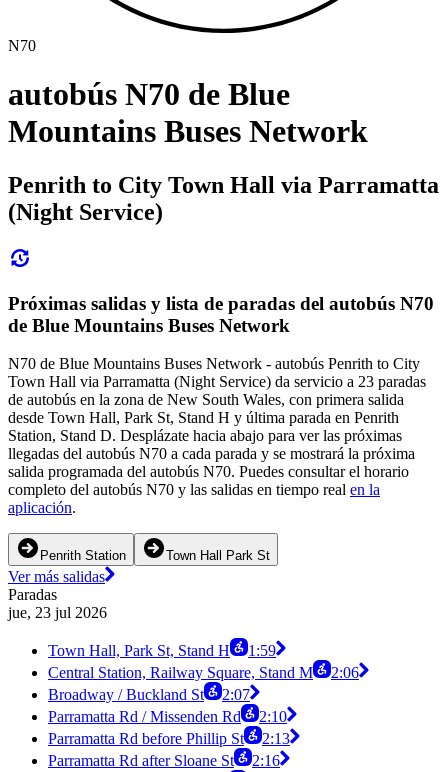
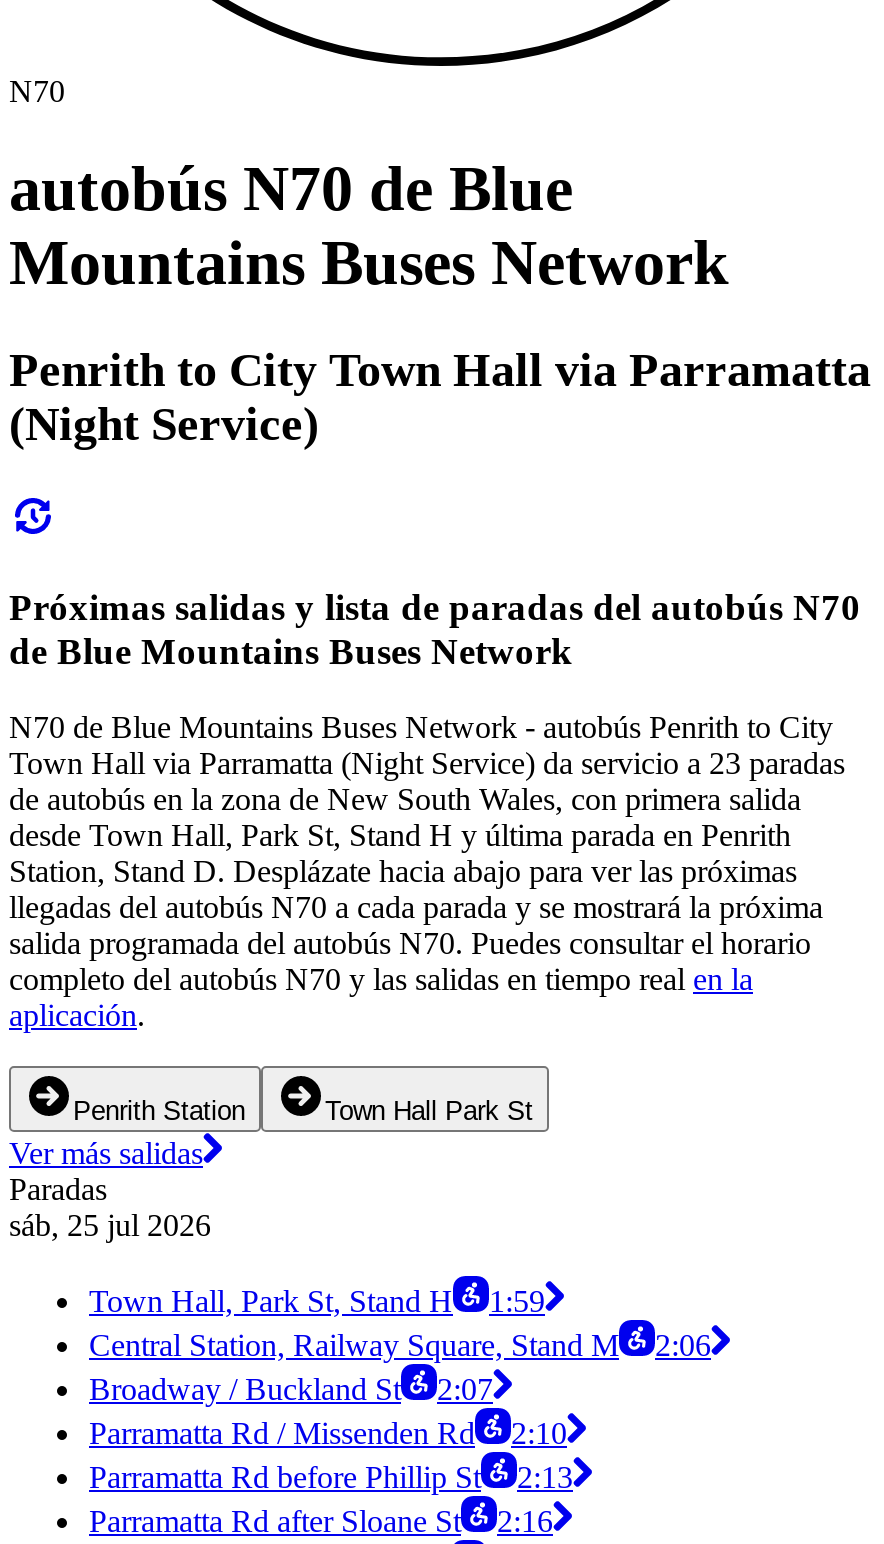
[8,604,107,621] jue, 23 jul 2026 -> [9,1208,211,1242] sáb, 25 jul 2026

